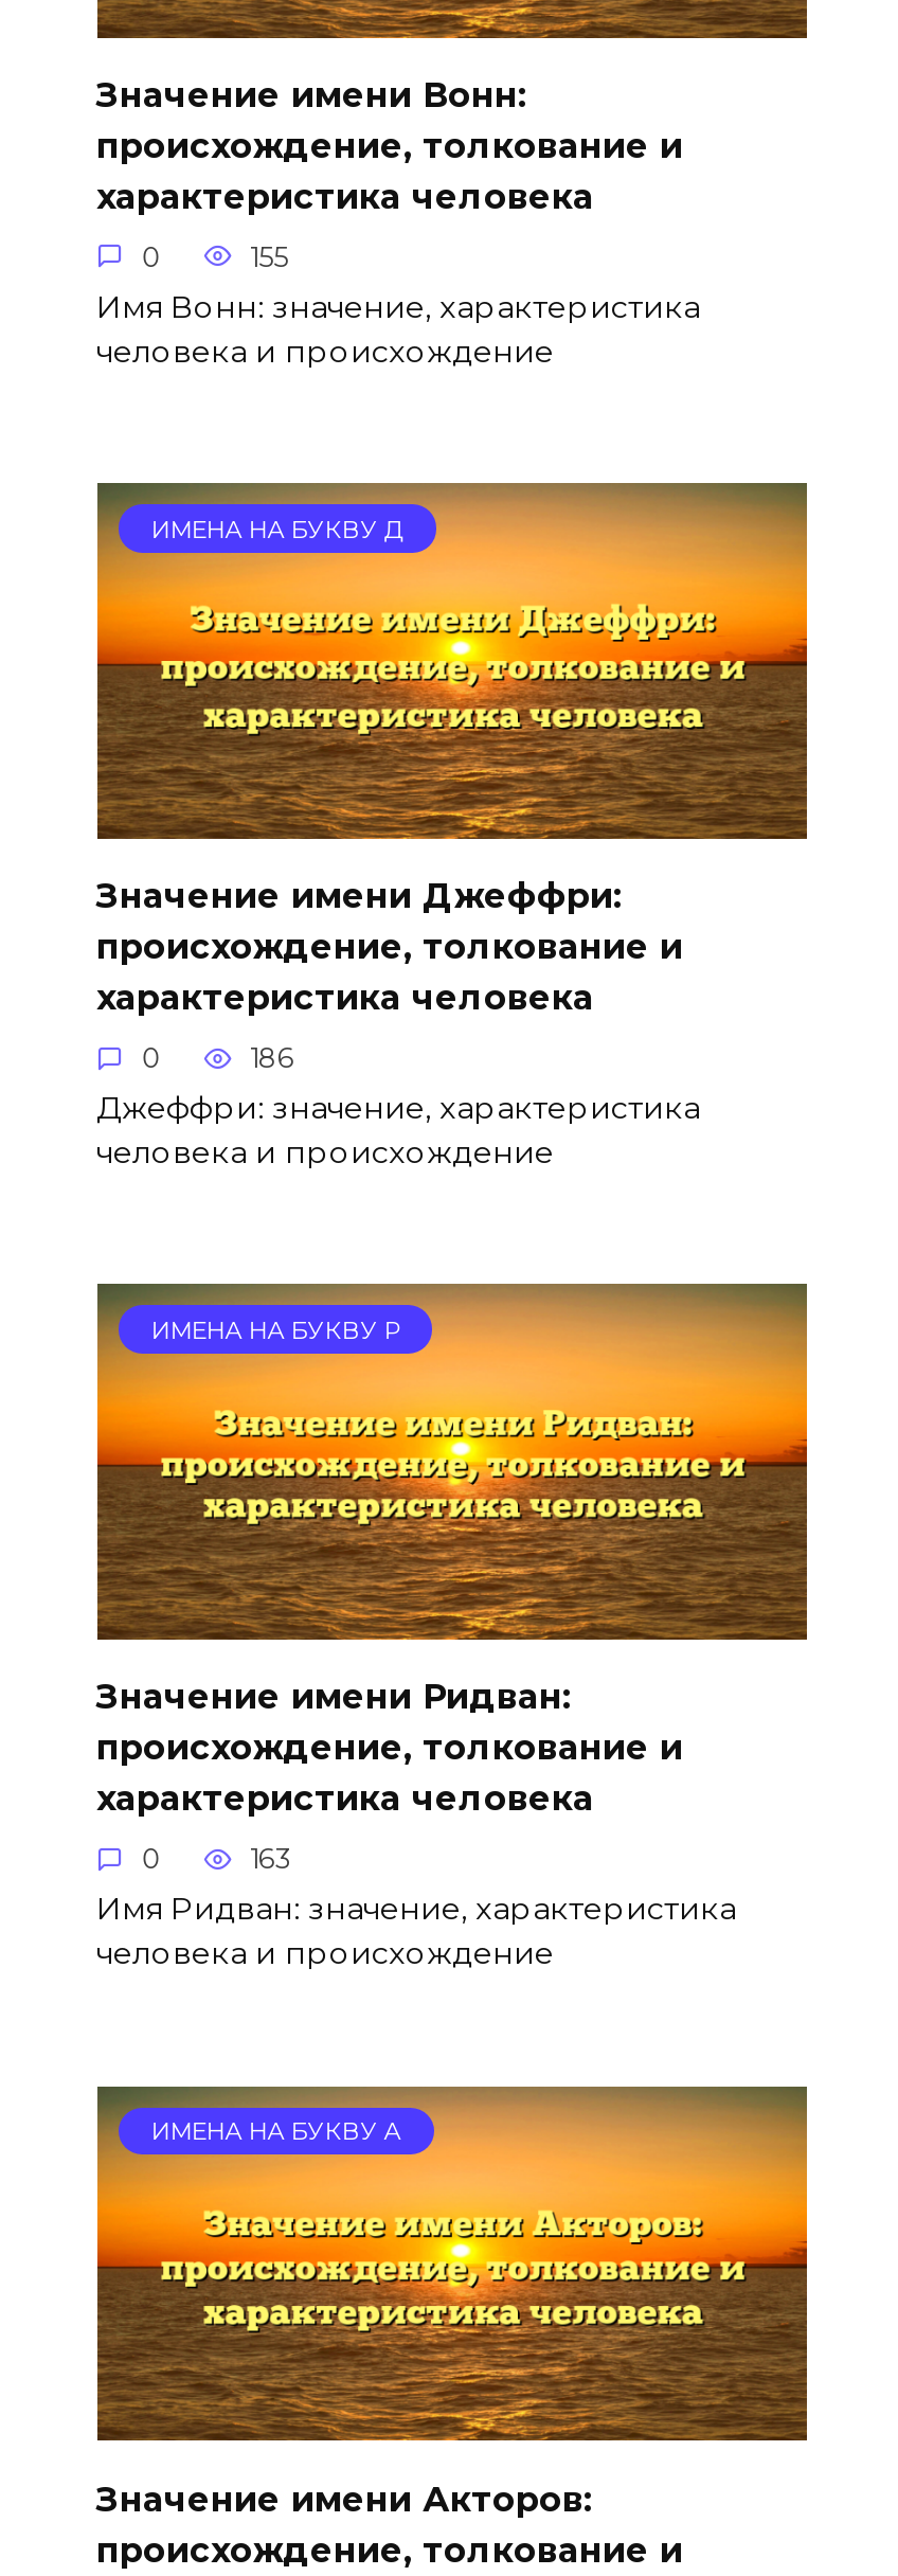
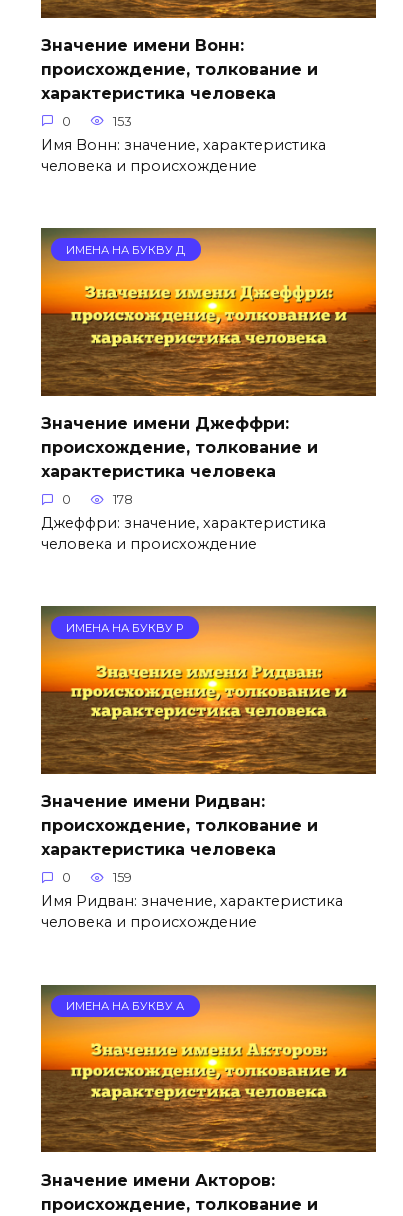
[250,241,288,273] 155 -> [113,114,132,129] 153
[250,1042,294,1074] 186 -> [113,492,133,507] 178
[250,1844,292,1876] 163 -> [113,870,132,885] 159

